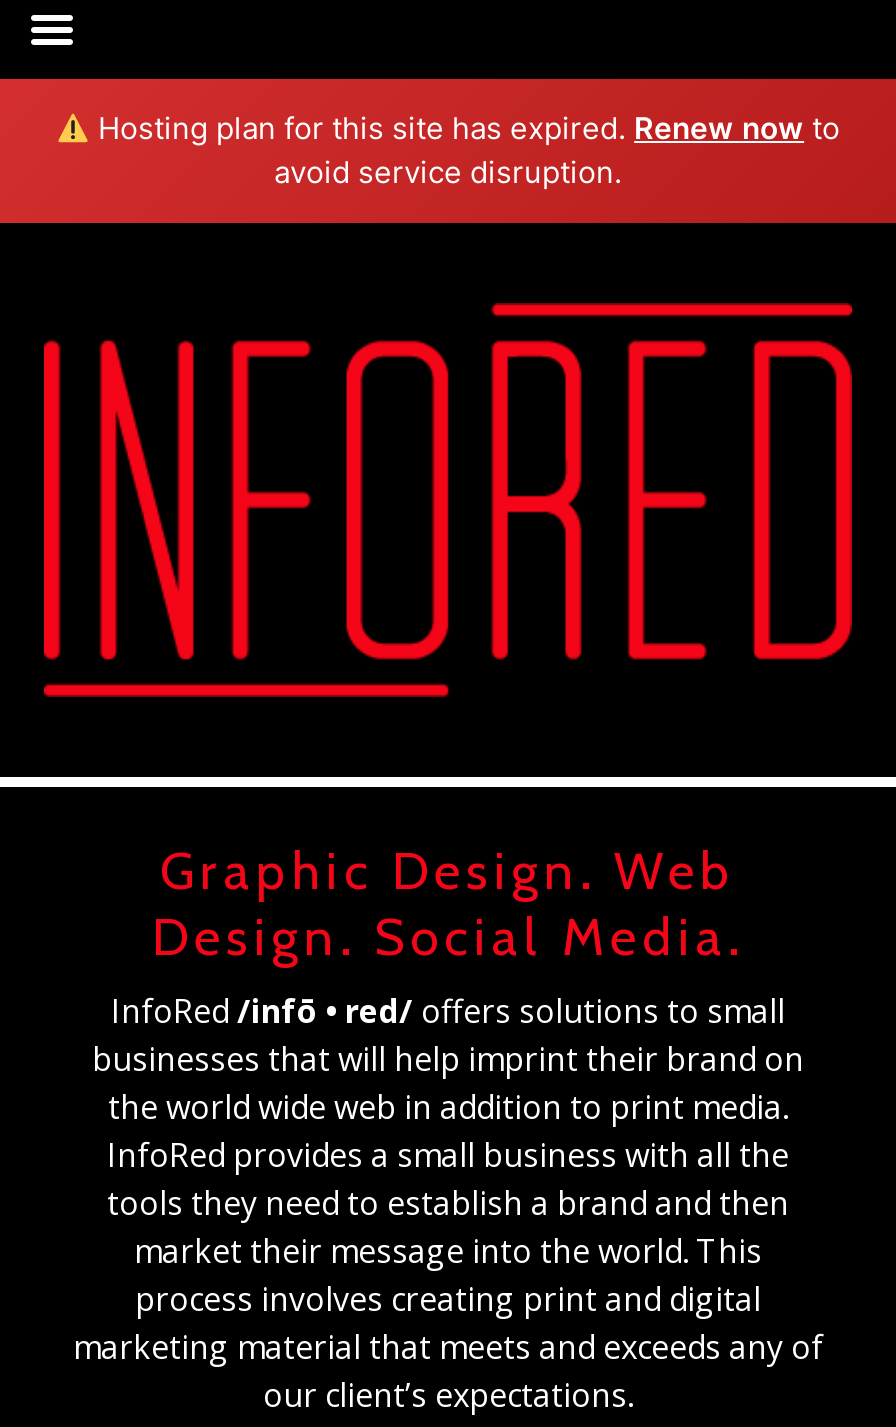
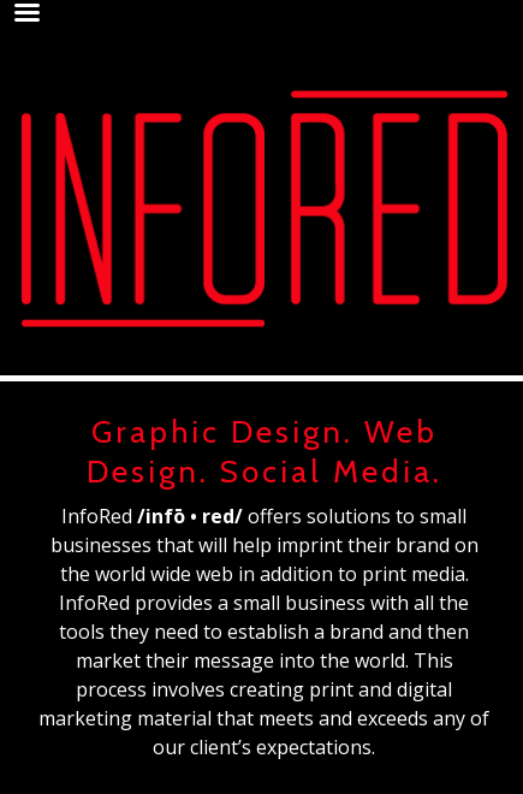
[6,77,890,225] [image] | Hosting plan for this site has expired. Renew now to | avoid service disruption. -> none

